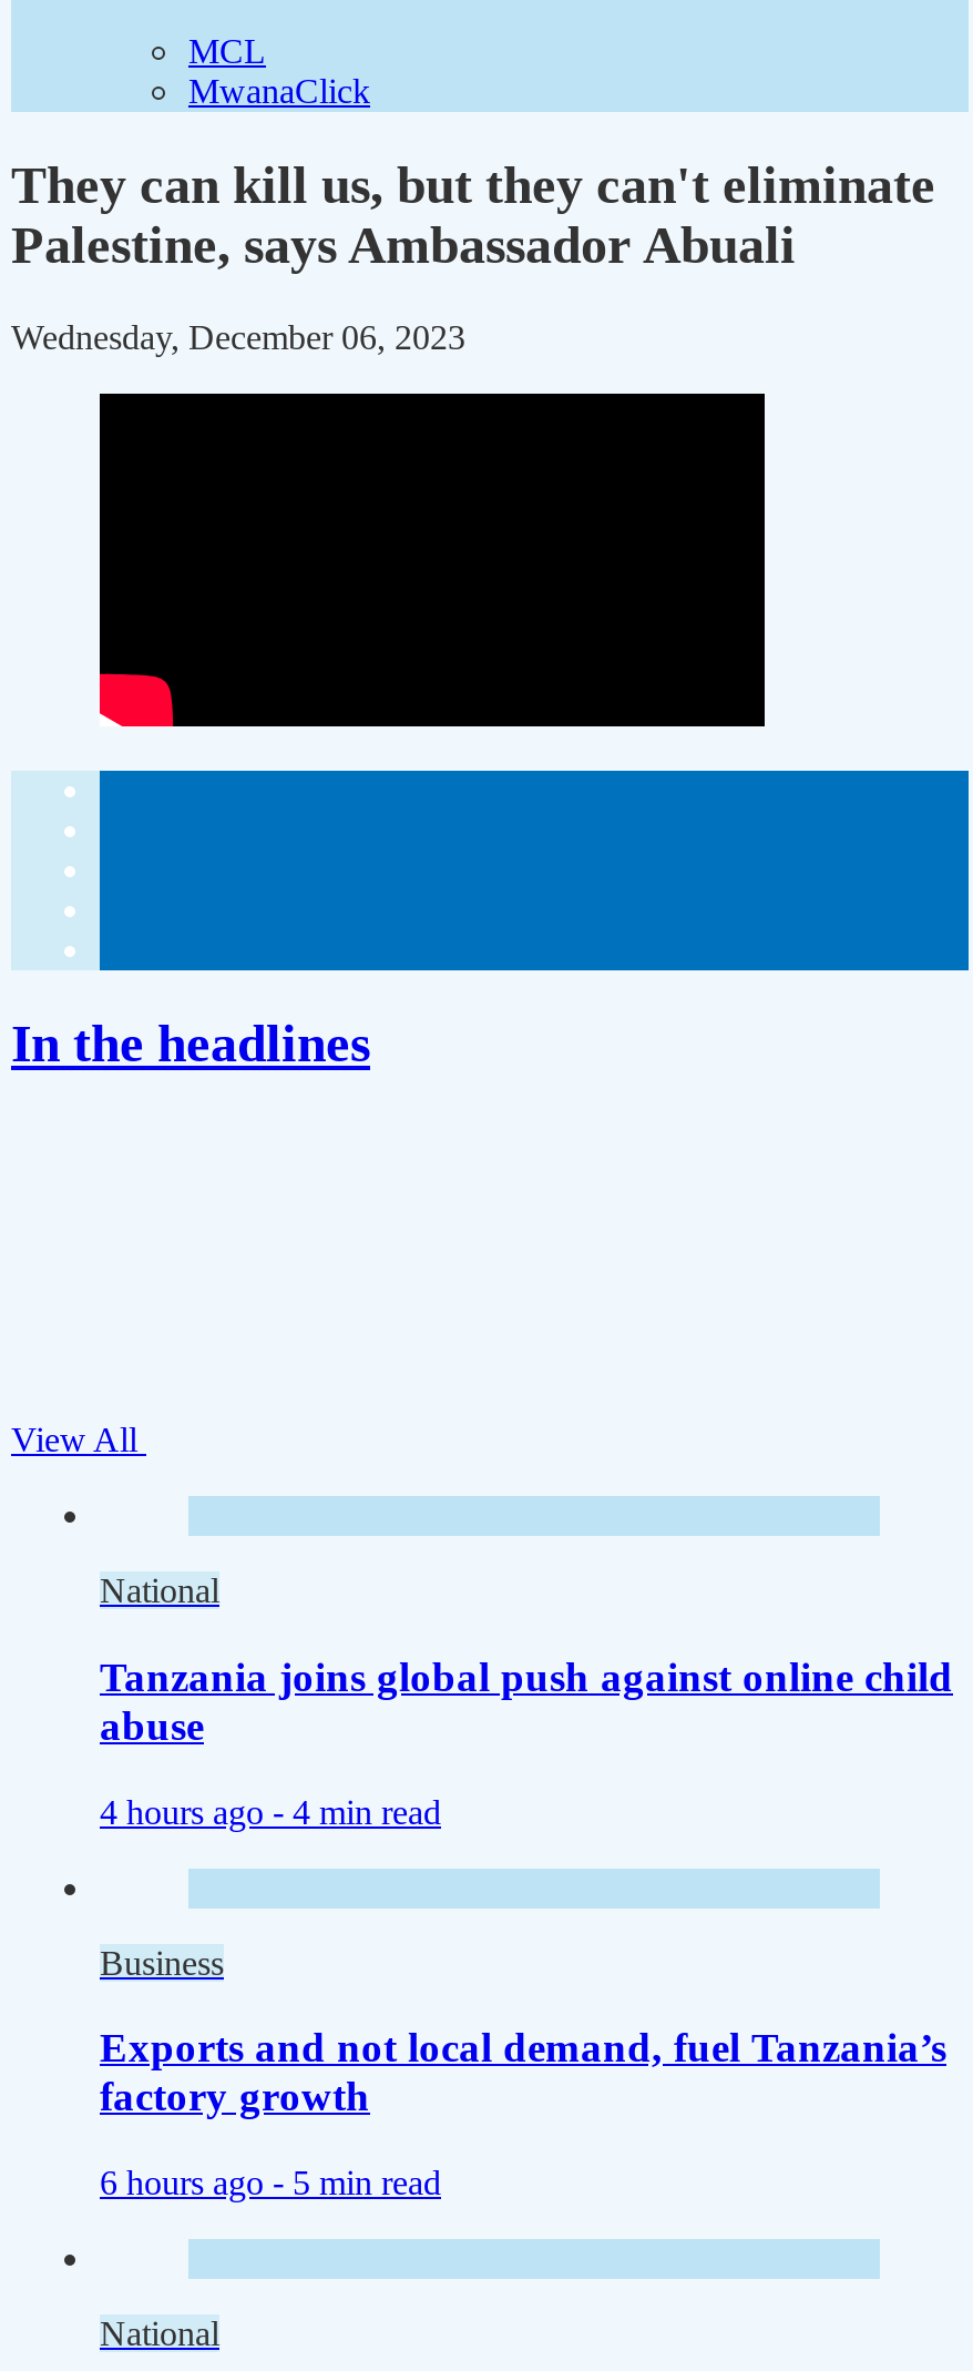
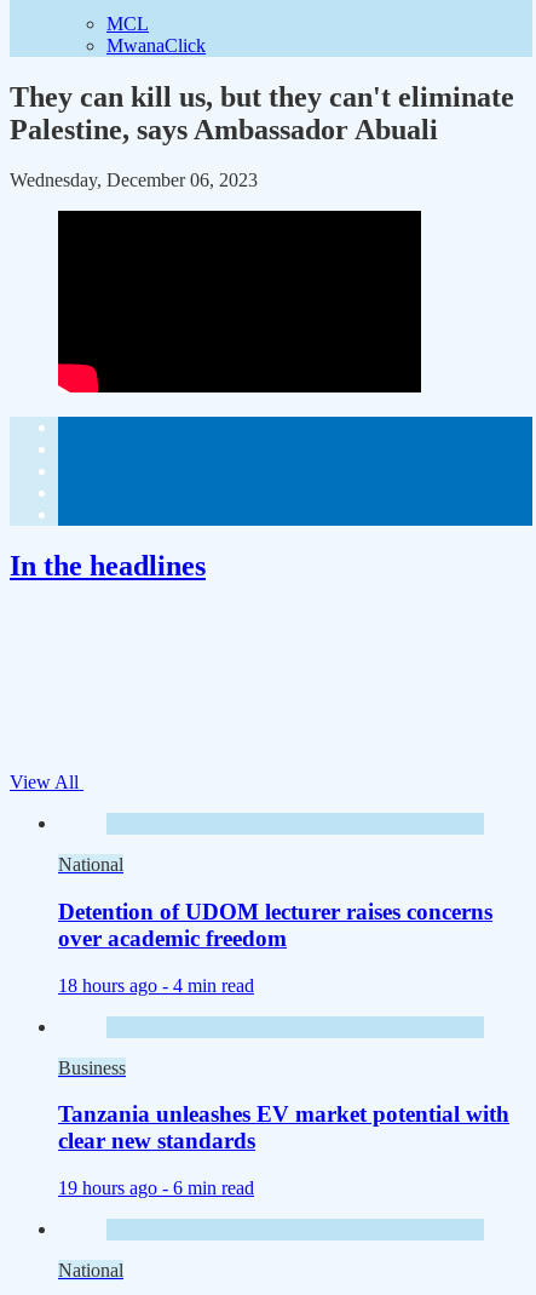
[100,1653,953,1749] Tanzania joins global push against online child | abuse -> [58,899,492,951] Detention of UDOM lecturer raises concerns | over academic freedom
[100,1793,441,1830] 4 hours ago - 4 min read -> [58,975,254,995] 18 hours ago - 4 min read
[100,2025,946,2120] Exports and not local demand, fuel Tanzania’s | factory growth -> [58,1102,509,1154] Tanzania unleashes EV market potential with | clear new standards
[100,2164,441,2202] 6 hours ago - 5 min read -> [58,1178,254,1198] 19 hours ago - 6 min read

